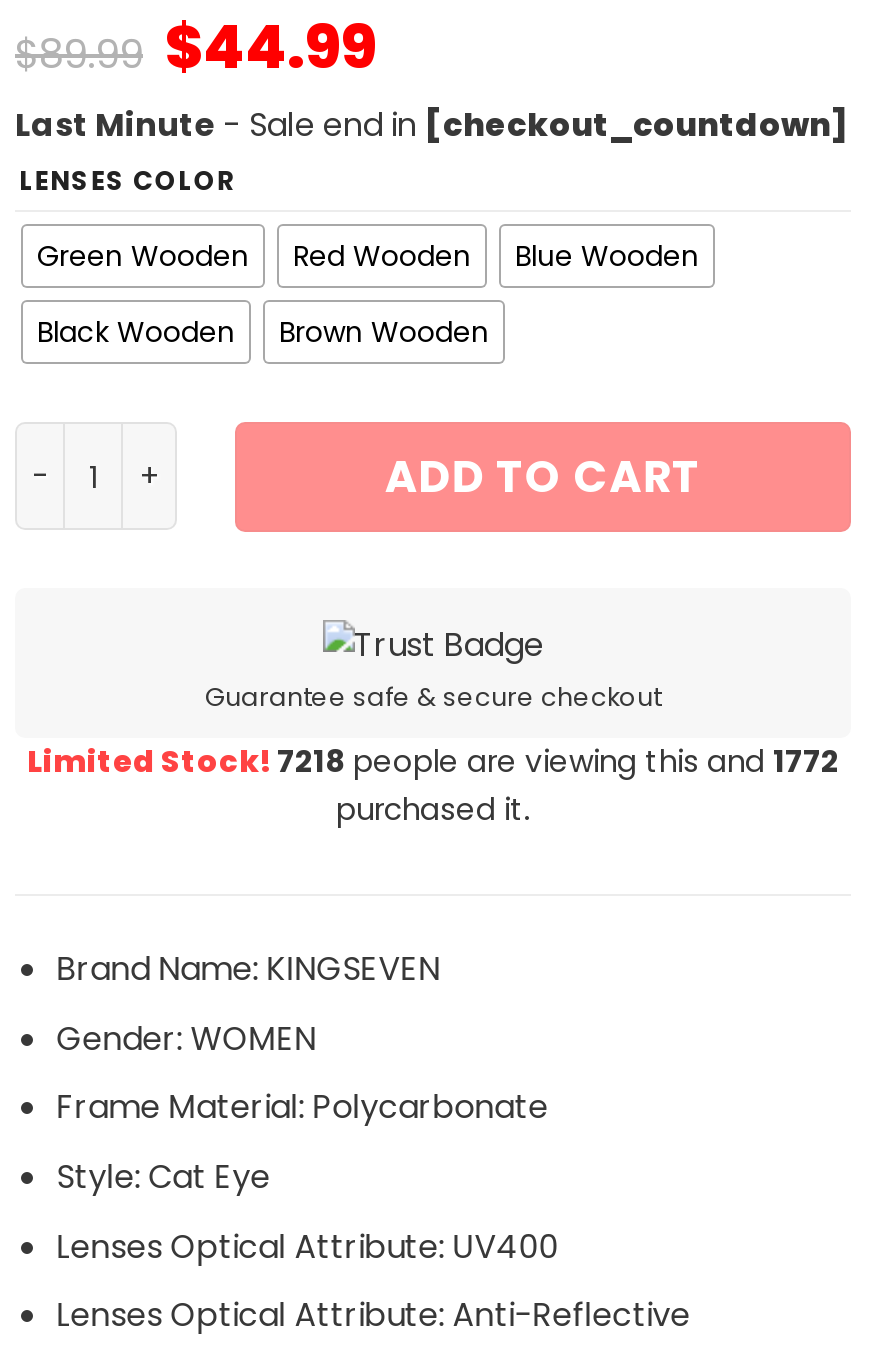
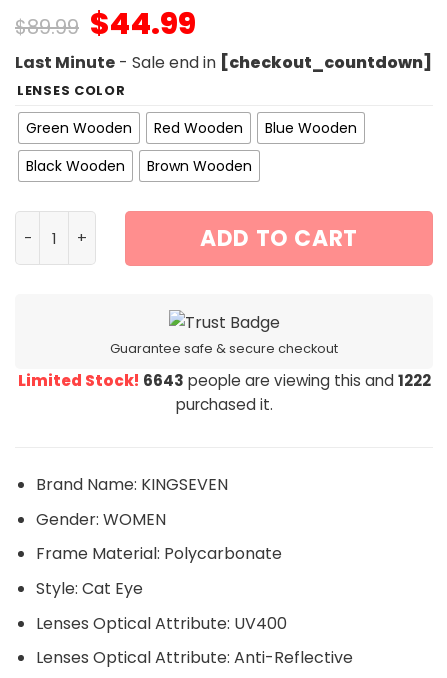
[27,740,839,782] Limited Stock! 7218 people are viewing this and 1772 -> [17,370,430,391] Limited Stock! 6643 people are viewing this and 1222

